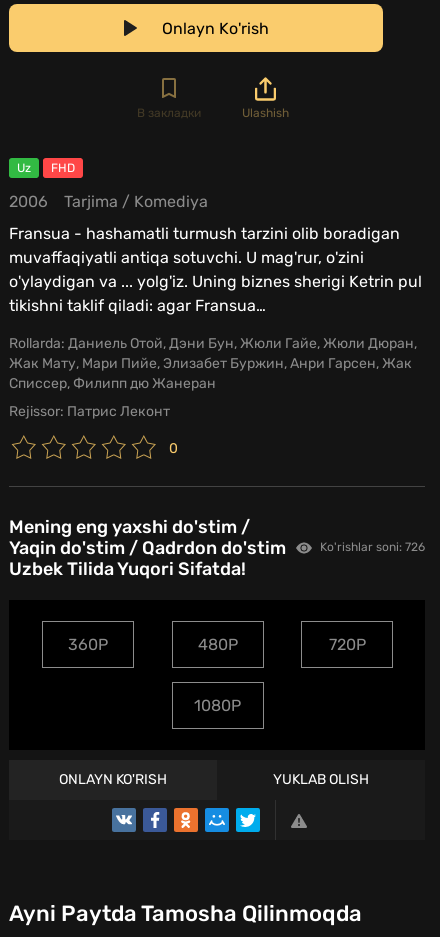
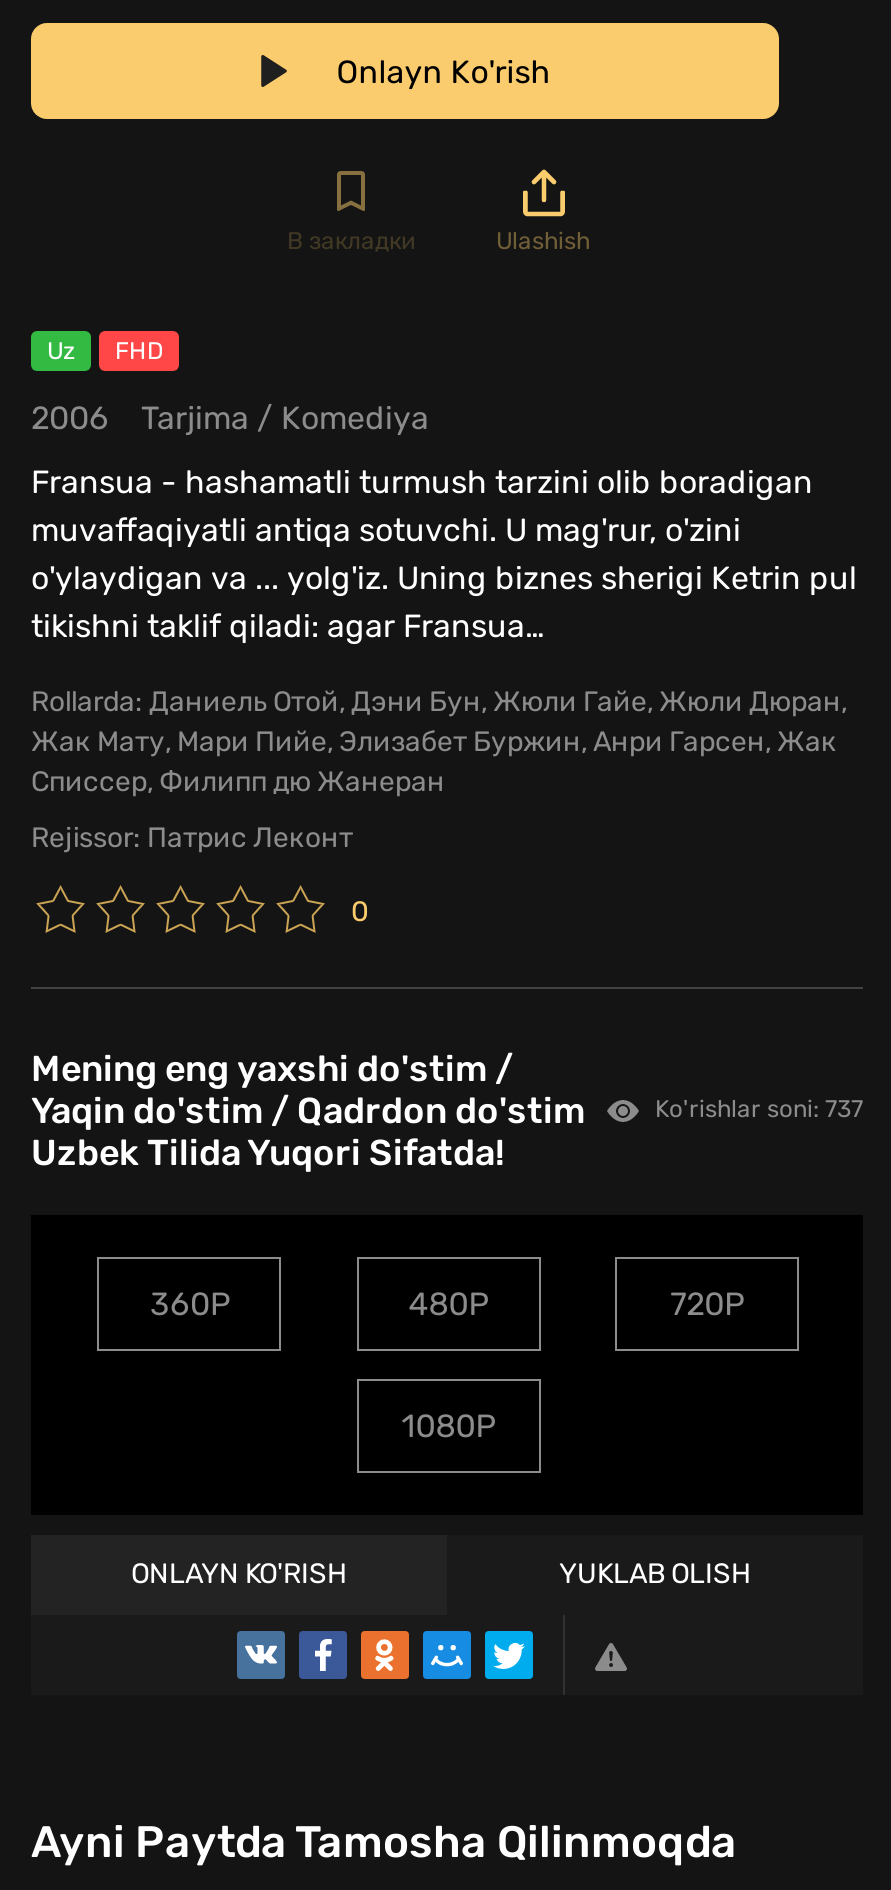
[320,540,425,554] Ko'rishlar soni: 726 -> [655,1096,863,1124] Ko'rishlar soni: 737

